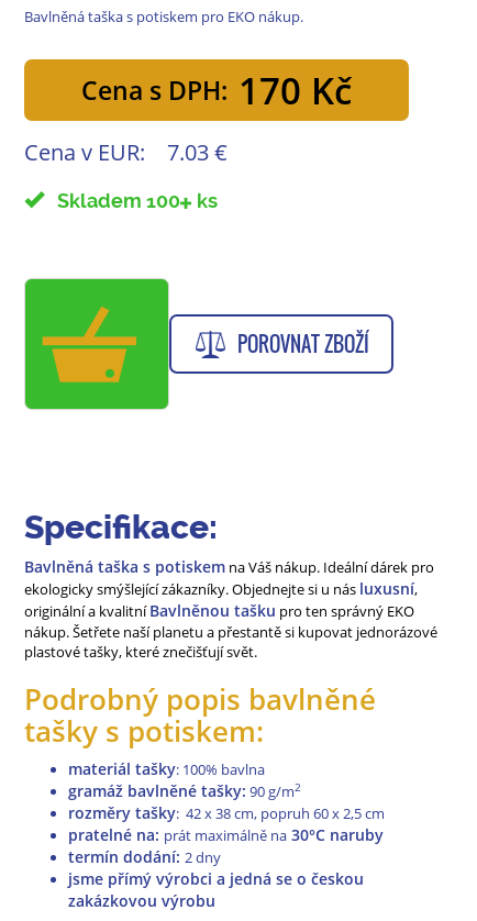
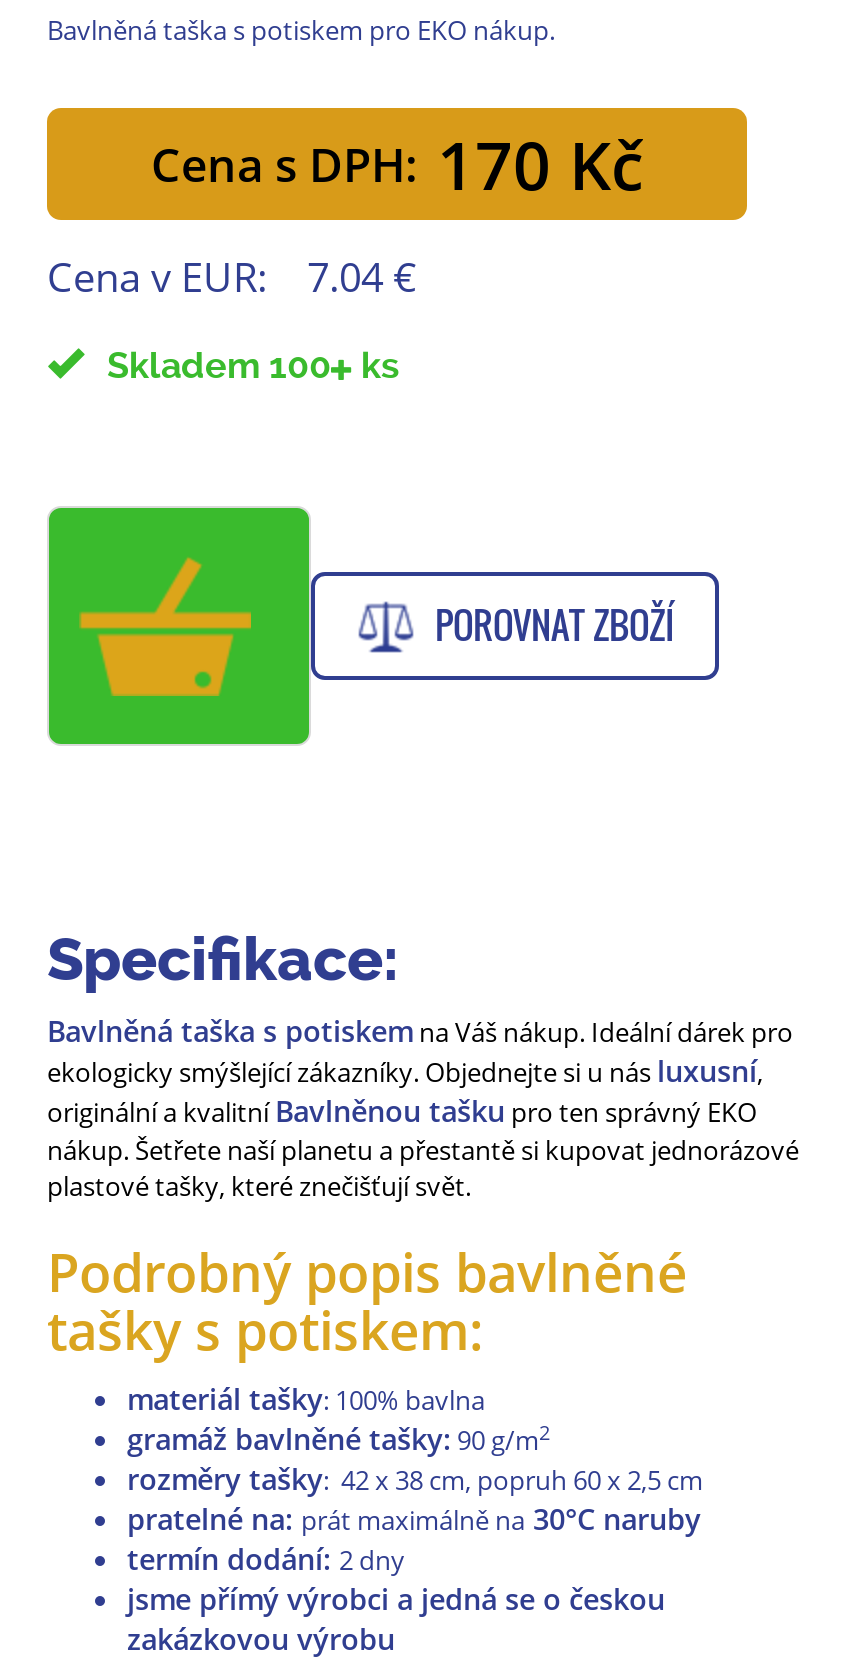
[24,137,228,167] Cena v EUR: 7.03 € -> [47,249,417,303] Cena v EUR: 7.04 €

